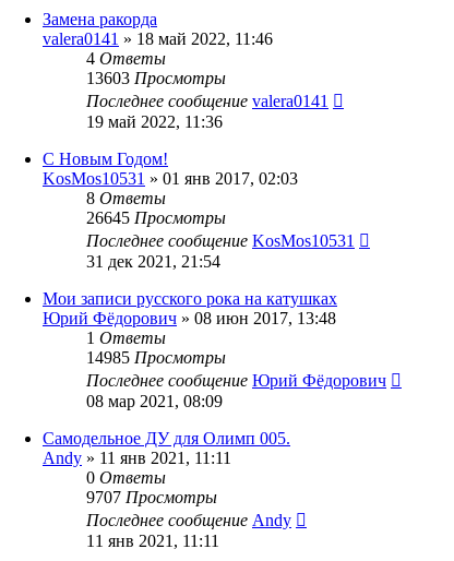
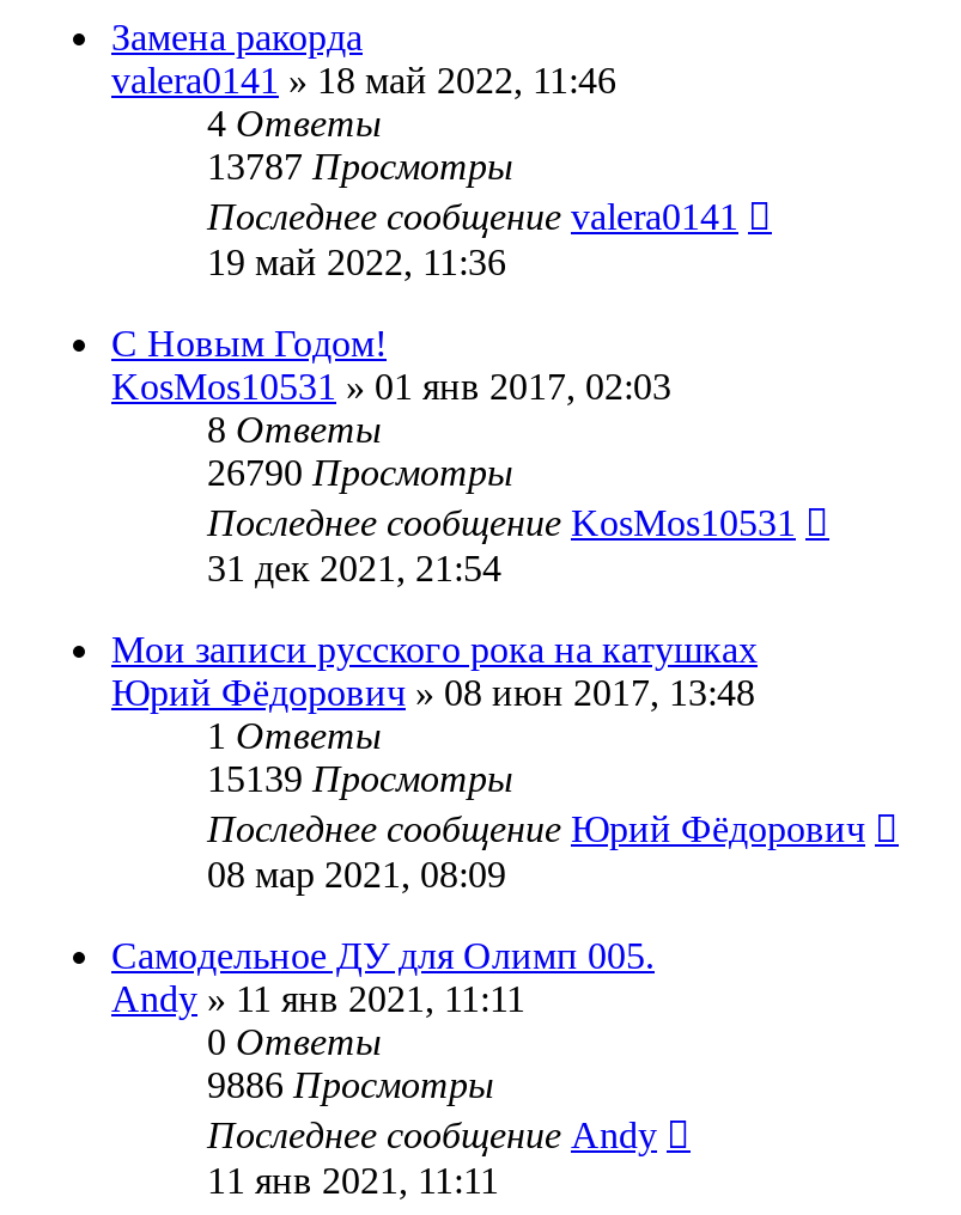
[86,69,226,87] 13603 Просмотры -> [207,146,513,186] 13787 Просмотры
[86,208,226,227] 26645 Просмотры -> [207,452,513,492] 26790 Просмотры
[86,348,226,367] 14985 Просмотры -> [207,758,513,799] 15139 Просмотры
[86,488,217,506] 9707 Просмотры -> [207,1064,494,1105] 9886 Просмотры

